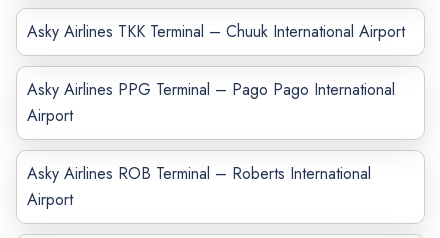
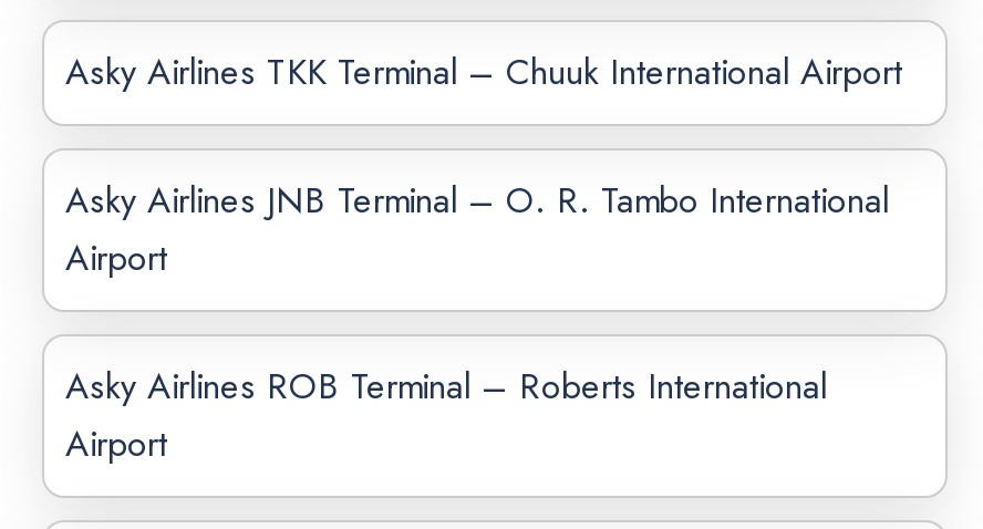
[26,78,394,101] Asky Airlines PPG Terminal – Pago Pago International -> [65,176,889,227] Asky Airlines JNB Terminal – O. R. Tambo International

